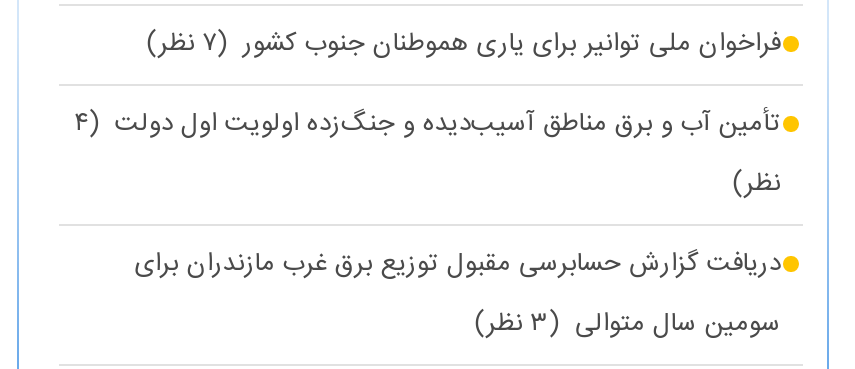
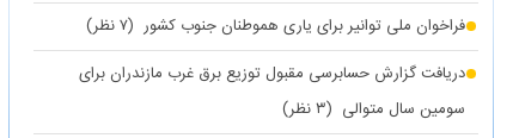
[75,102,781,206] تأمین آب و برق مناطق آسیب‌دیده و جنگ‌زده اولویت اول دولت (۴ | نظر) -> none

